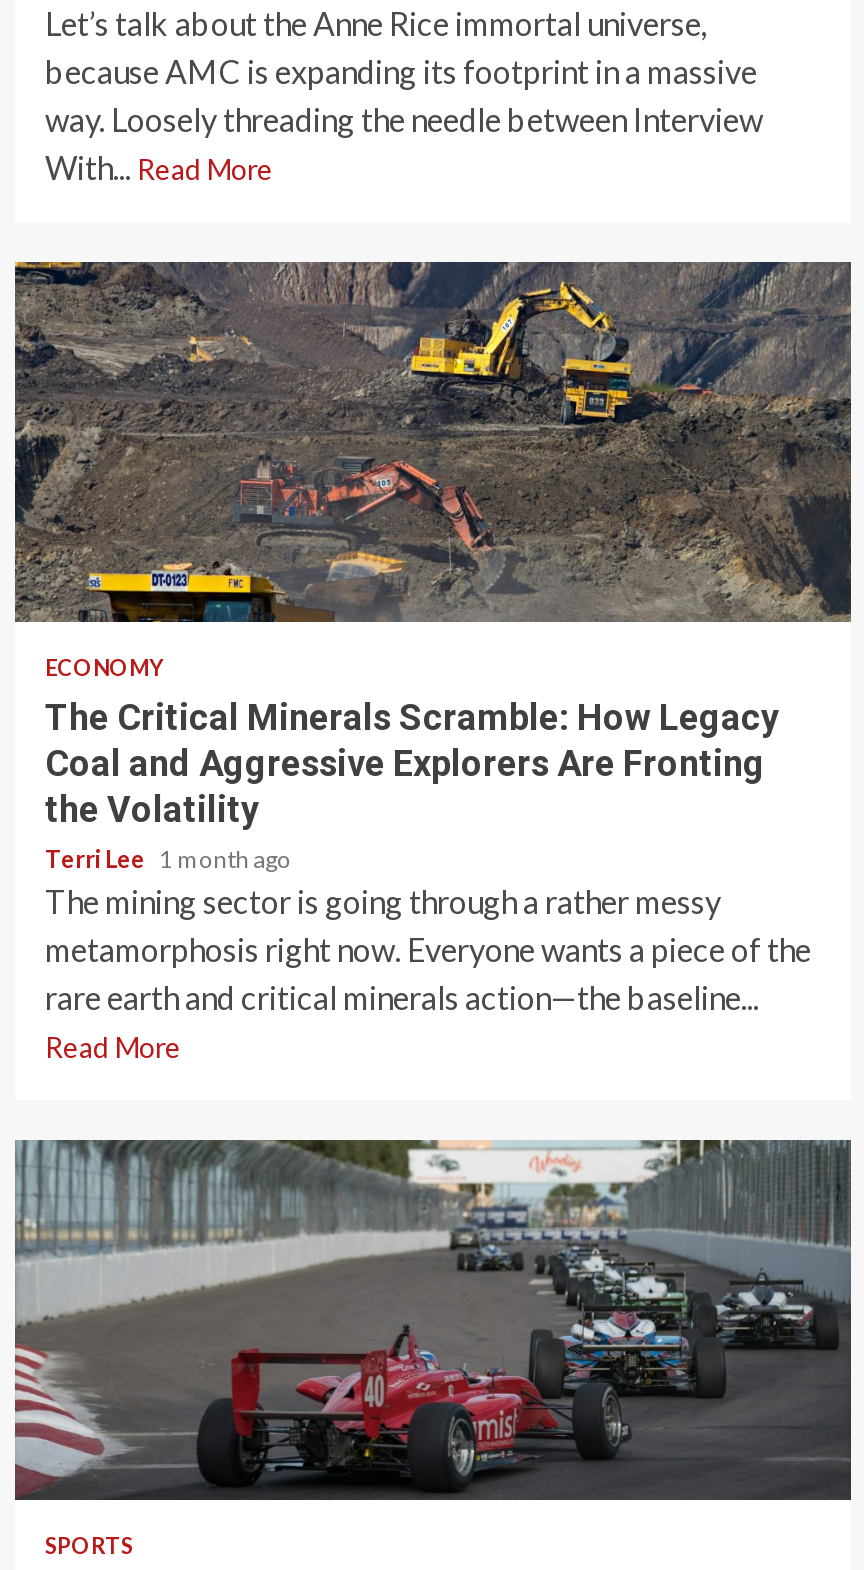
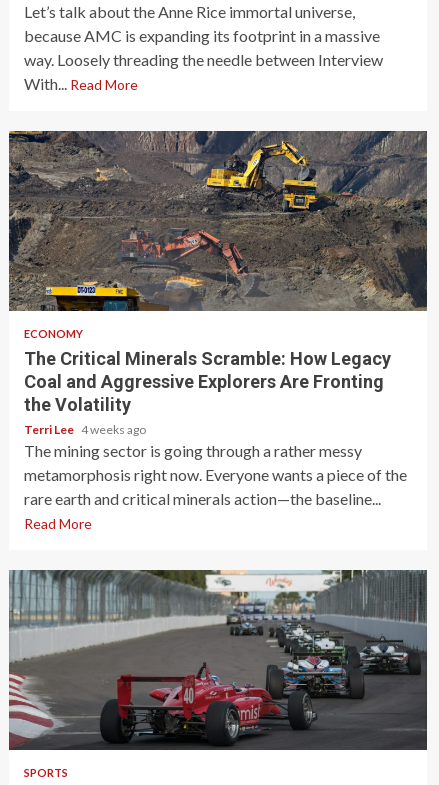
[45,844,291,874] Terri Lee 1 month ago -> [24,422,146,437] Terri Lee 4 weeks ago

